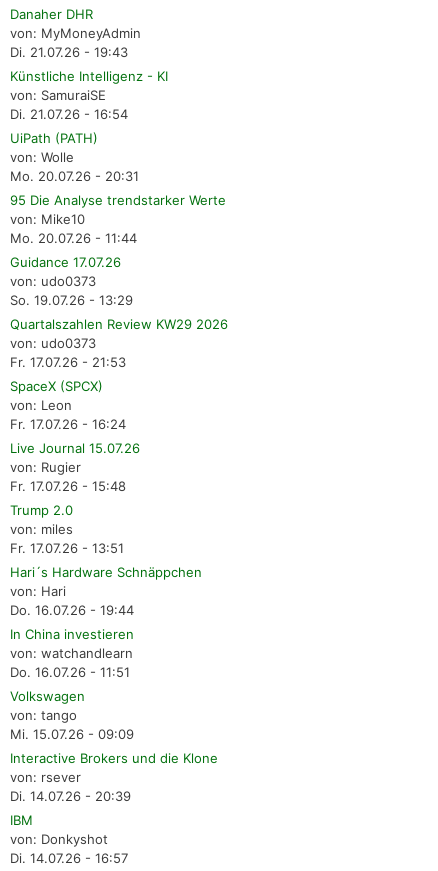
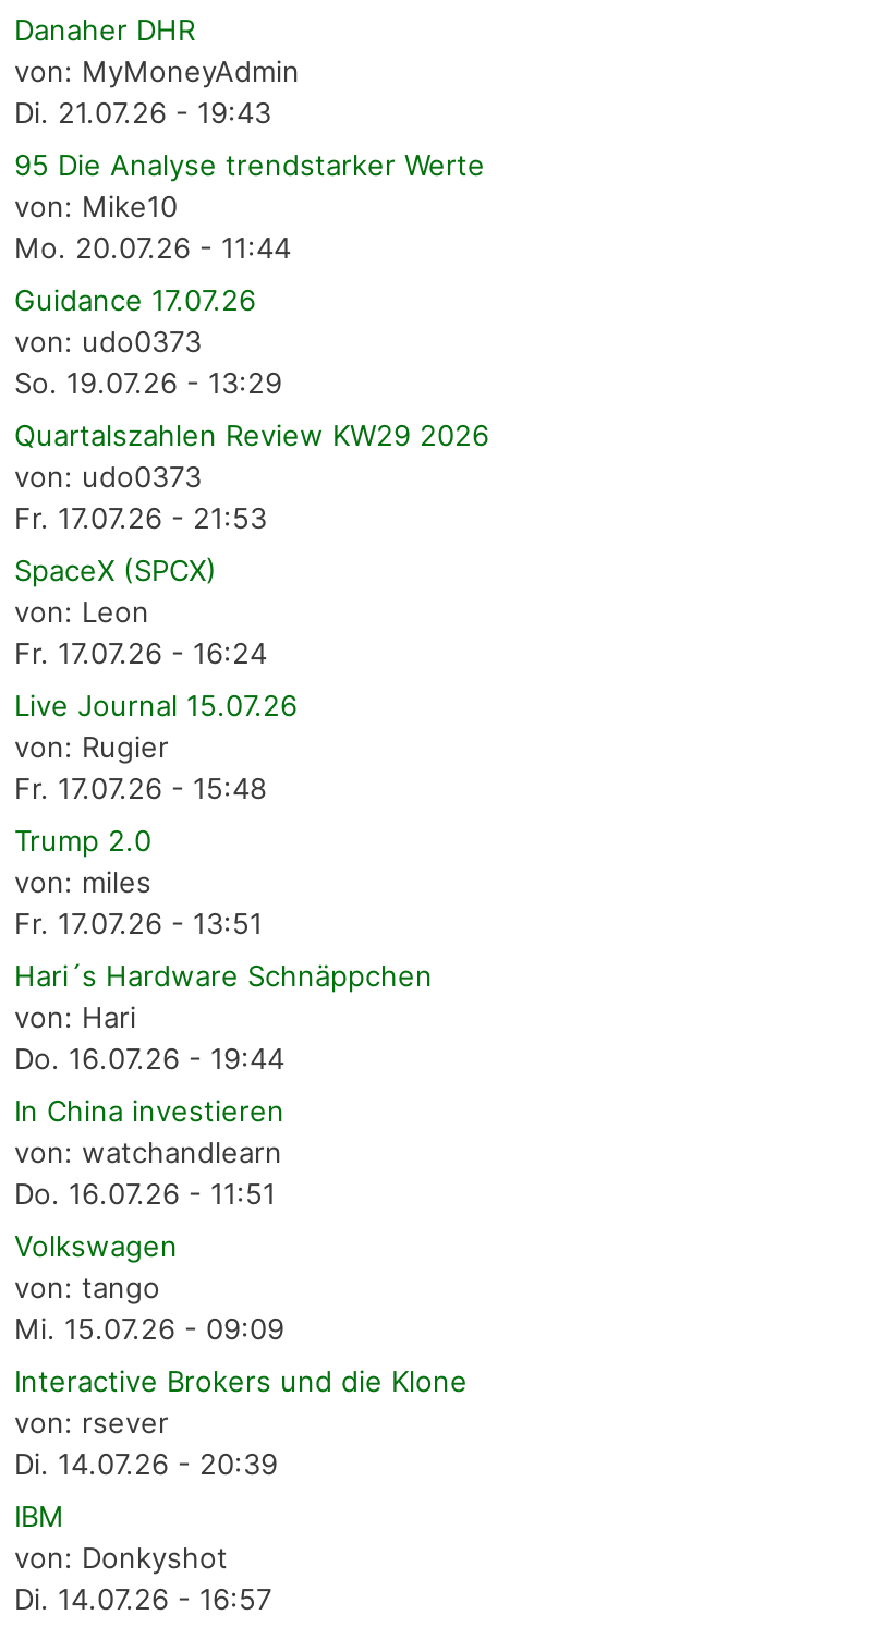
[10,68,168,184] Künstliche Intelligenz - KI | von: SamuraiSE | Di. 21.07.26 - 16:54 | UiPath (PATH) | von: Wolle | Mo. 20.07.26 - 20:31 -> none

